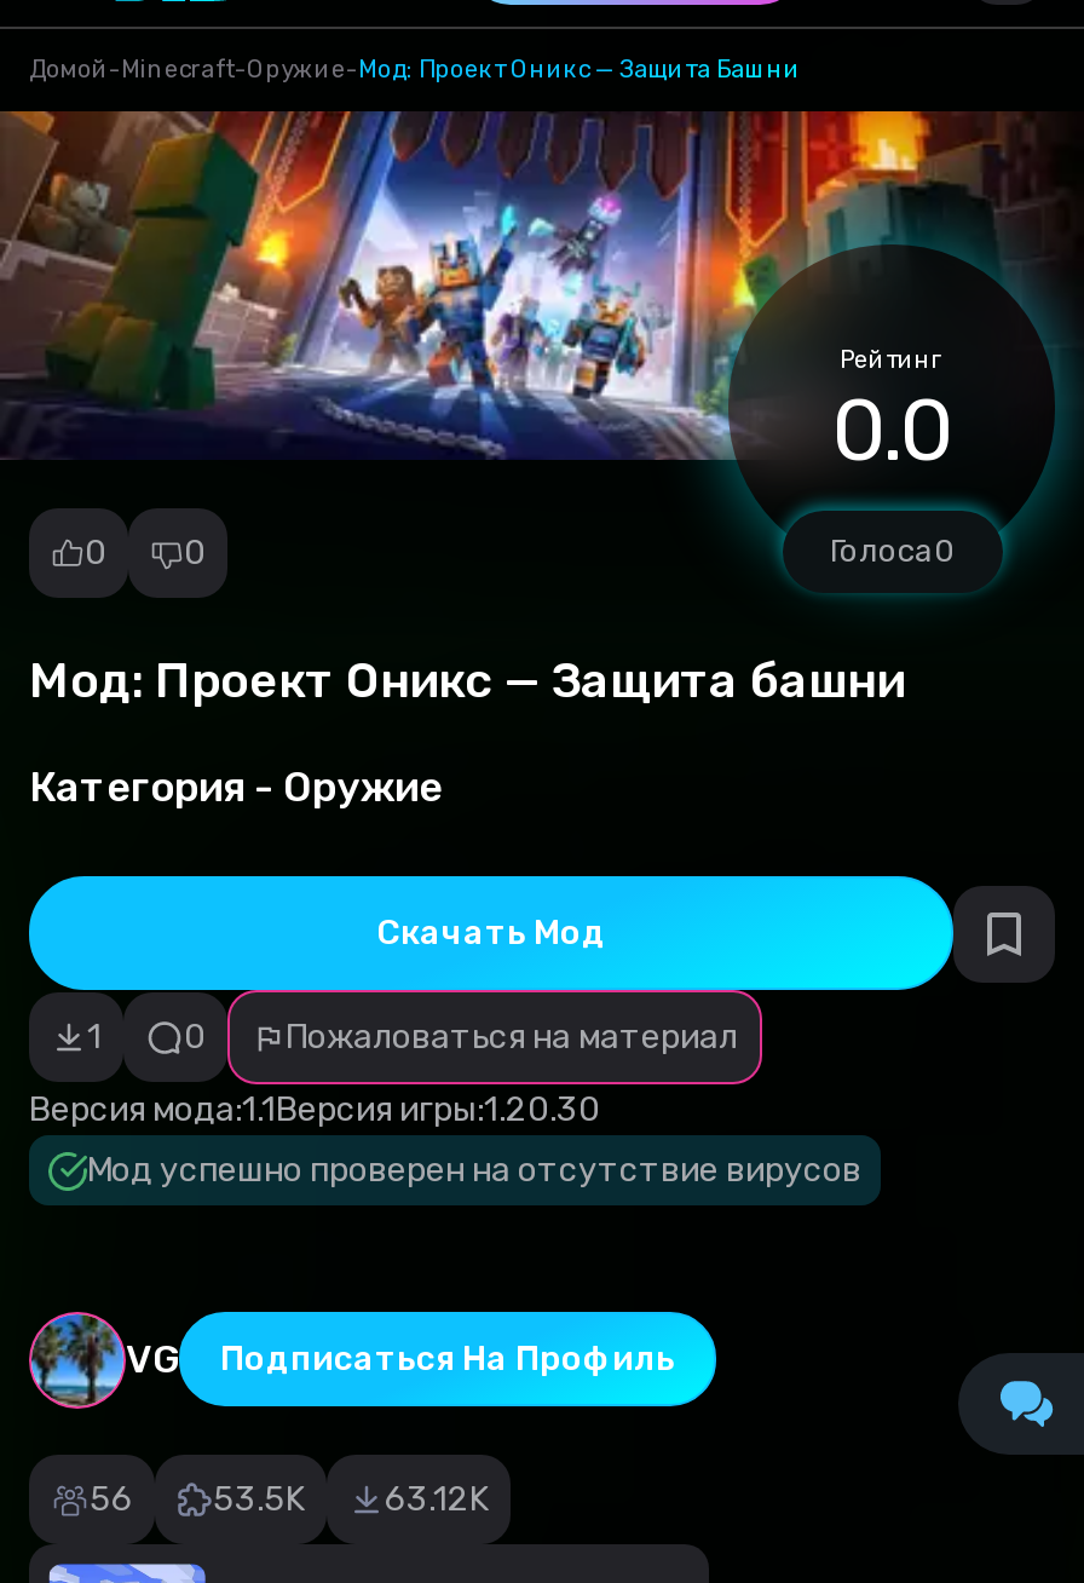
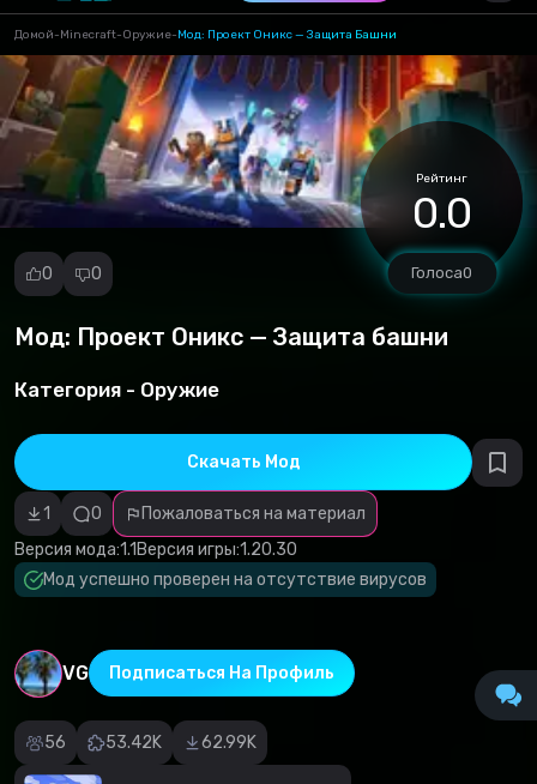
[213,1479,489,1520] 53.5K | 63.12K -> [105,732,257,753] 53.42K | 62.99K

